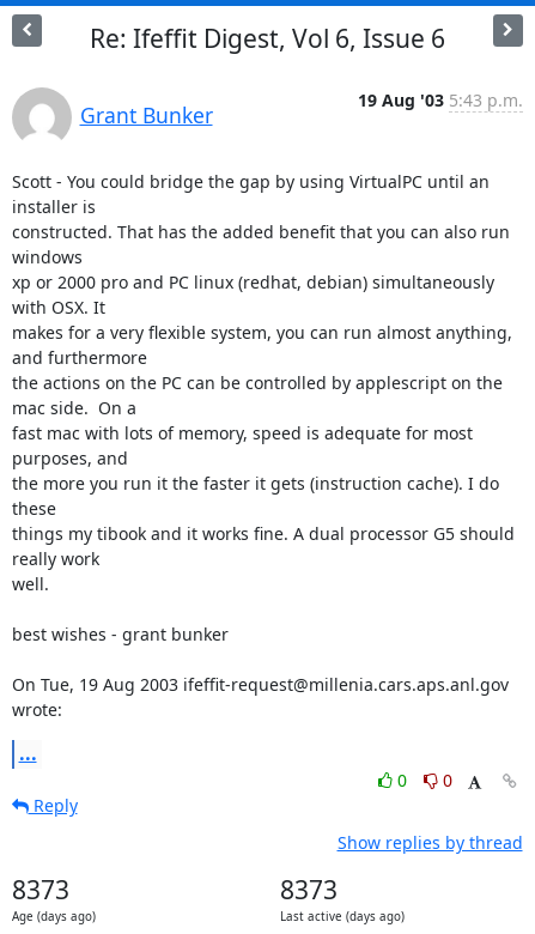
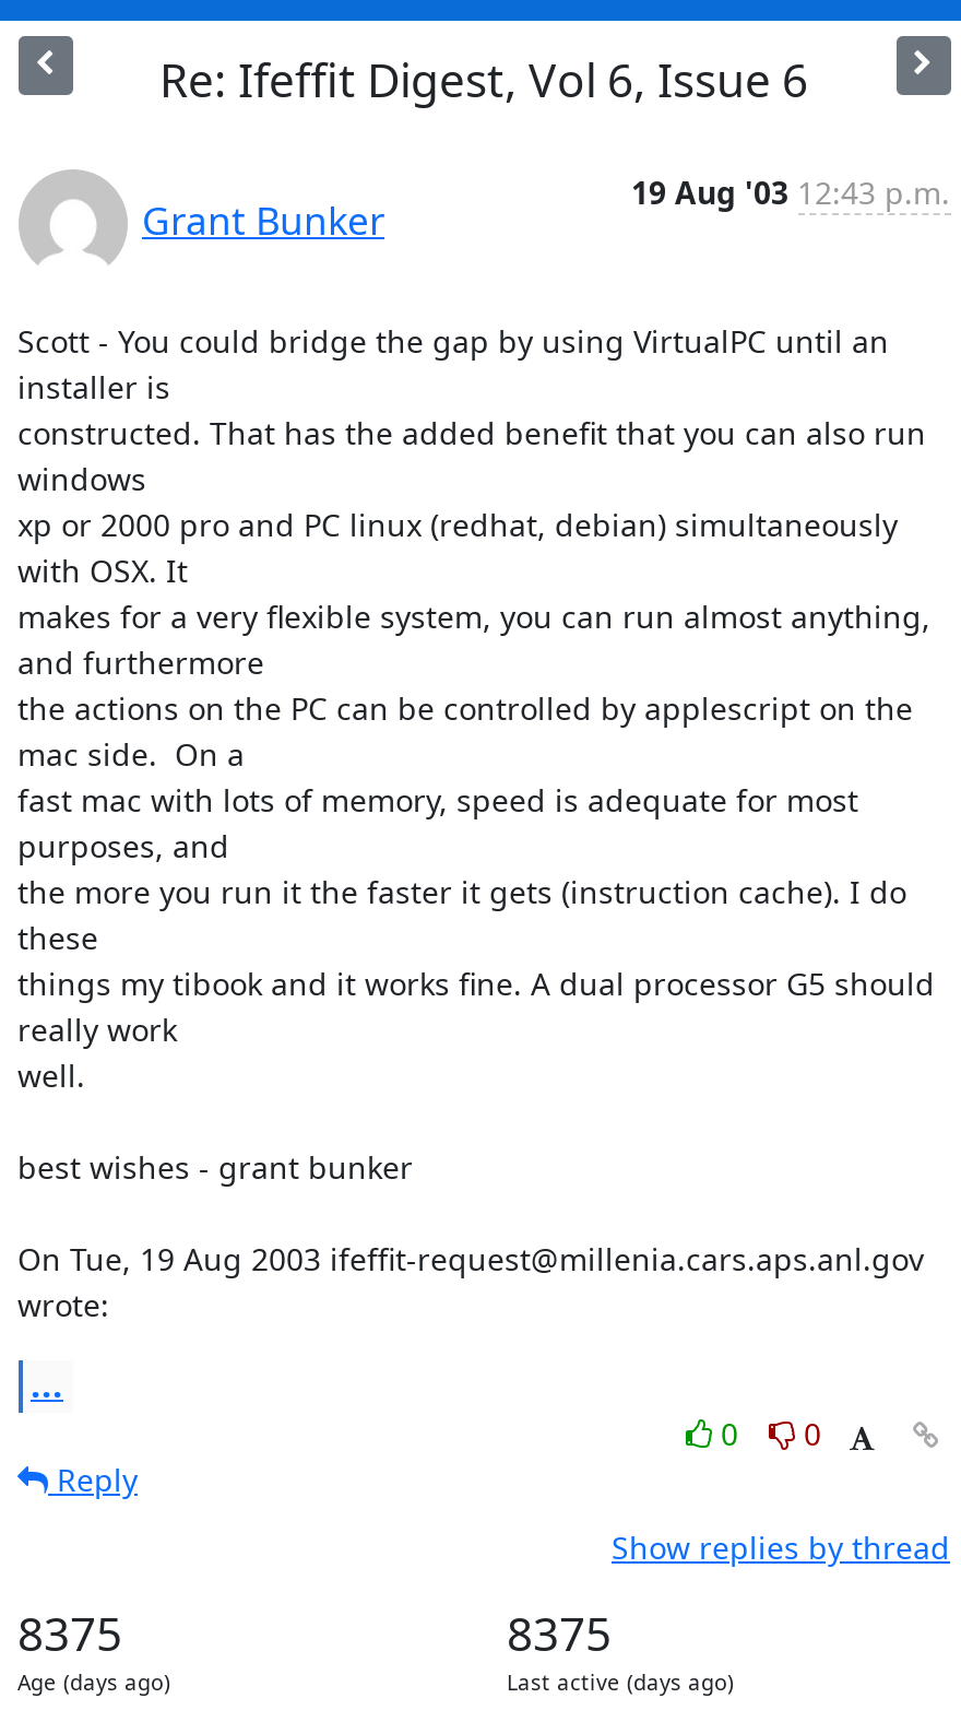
[357,88,522,111] 19 Aug '03 5:43 p.m. -> [631,170,950,212] 19 Aug '03 12:43 p.m.
[11,872,69,906] 8373 -> [17,1602,122,1663] 8375
[279,872,337,906] 8373 -> [507,1602,612,1663] 8375

